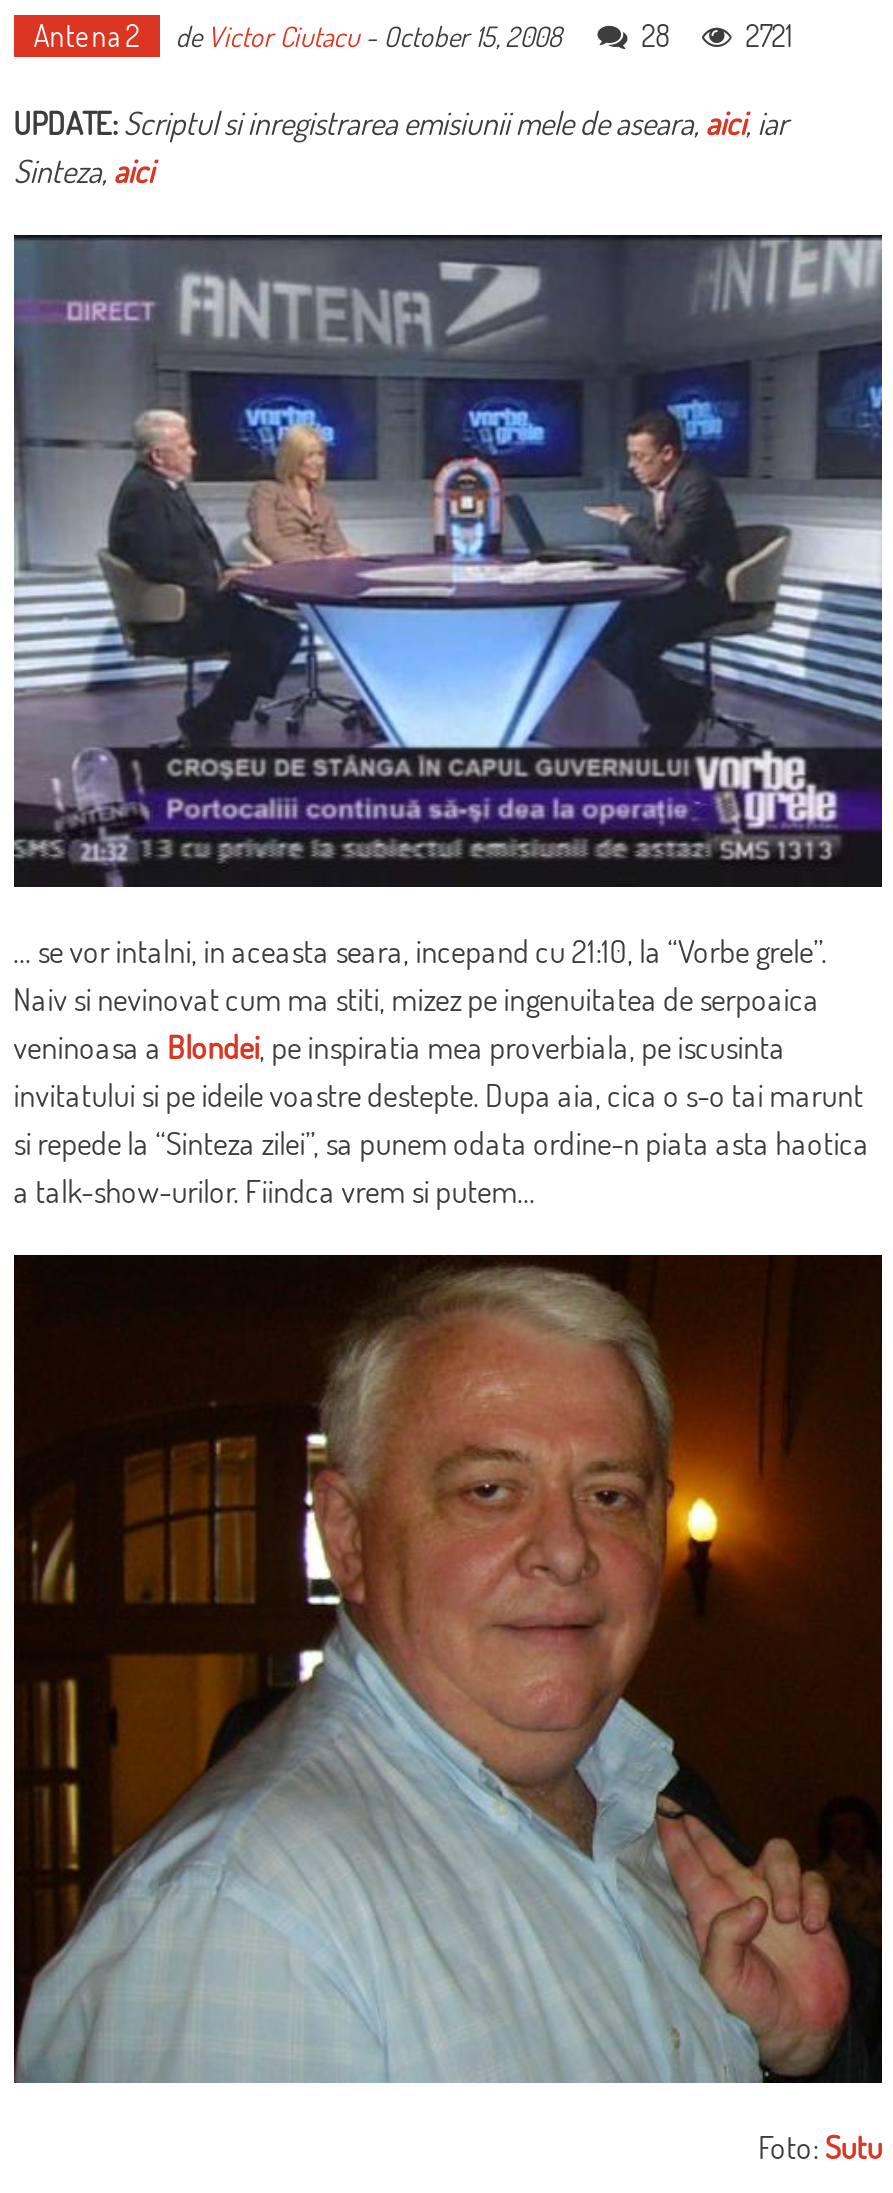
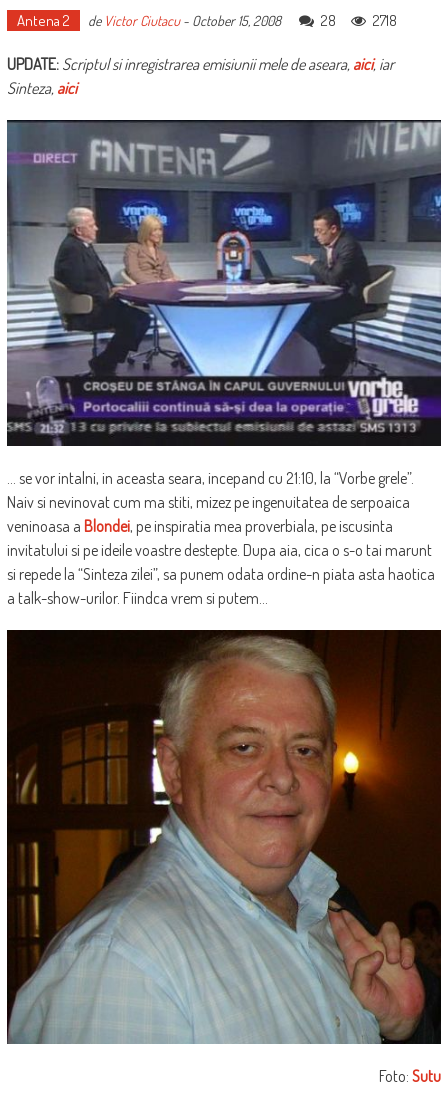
[641,18,791,56] 28 2721 -> [321,11,397,30] 28 2718

